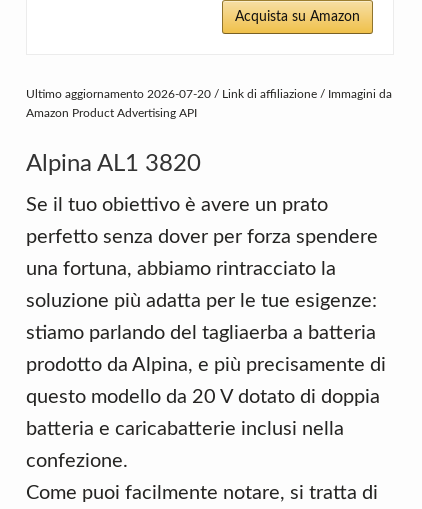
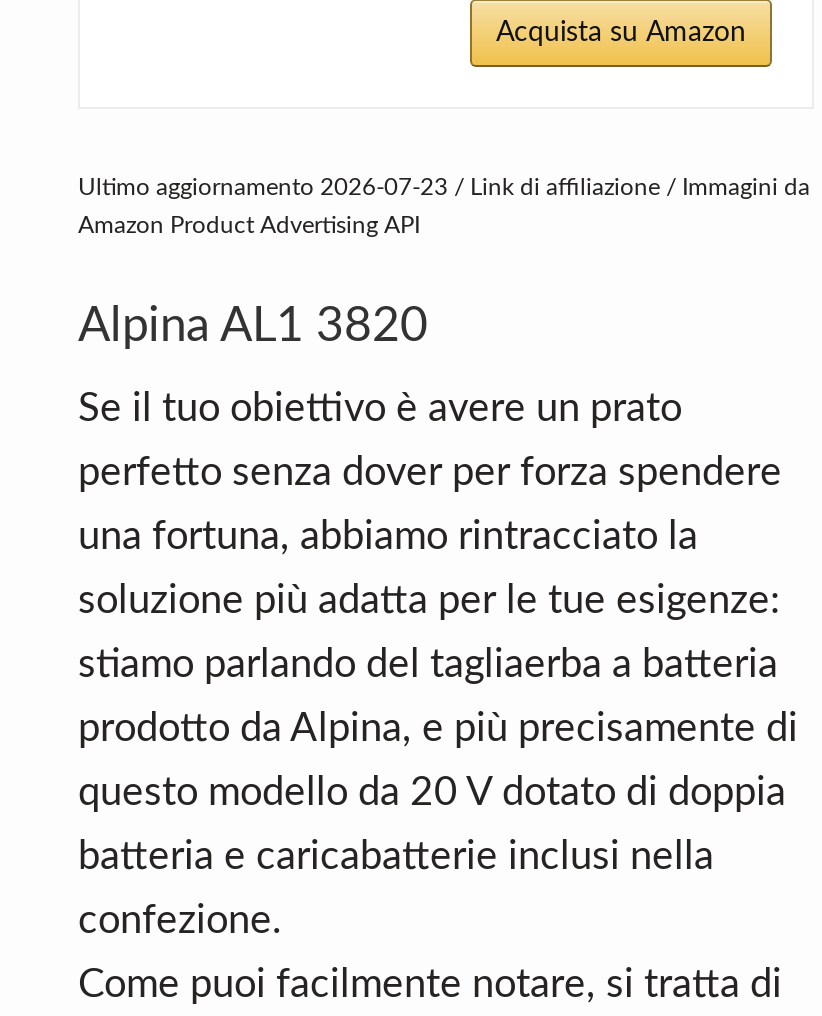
[26,88,392,100] Ultimo aggiornamento 2026-07-20 / Link di affiliazione / Immagini da -> [78,176,810,200] Ultimo aggiornamento 2026-07-23 / Link di affiliazione / Immagini da

